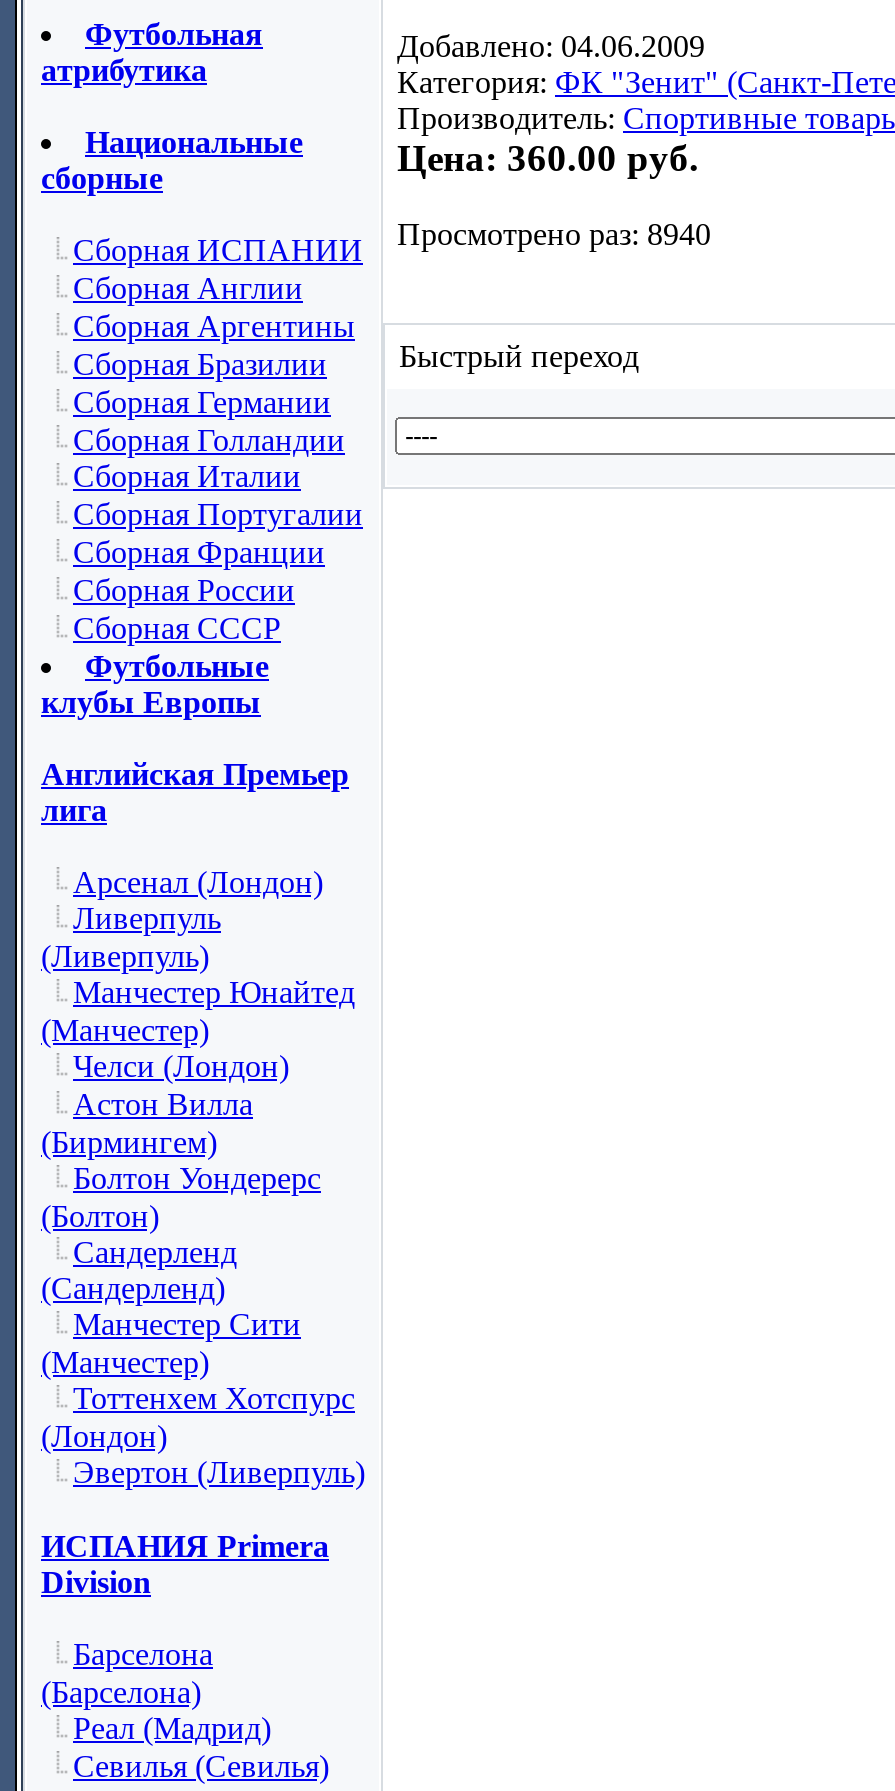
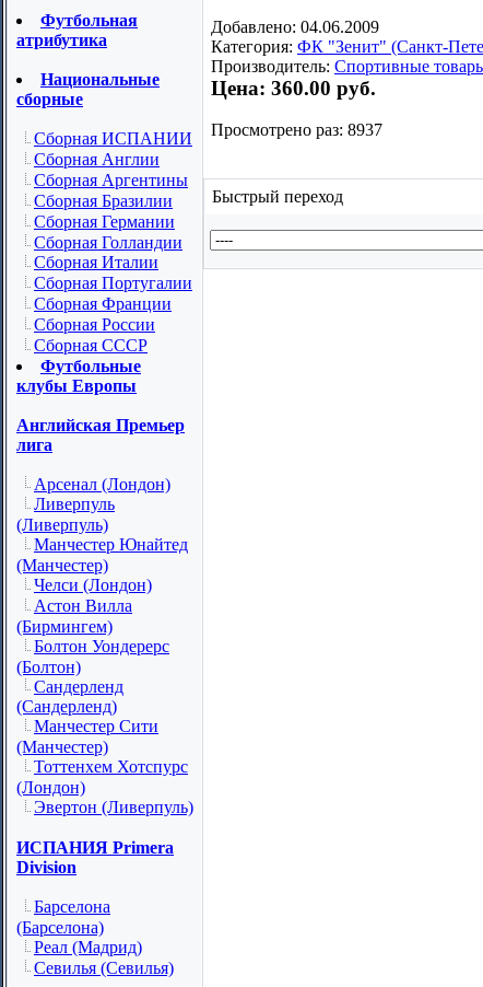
[397,217,711,251] Просмотрено раз: 8940 -> [211,120,382,139] Просмотрено раз: 8937

